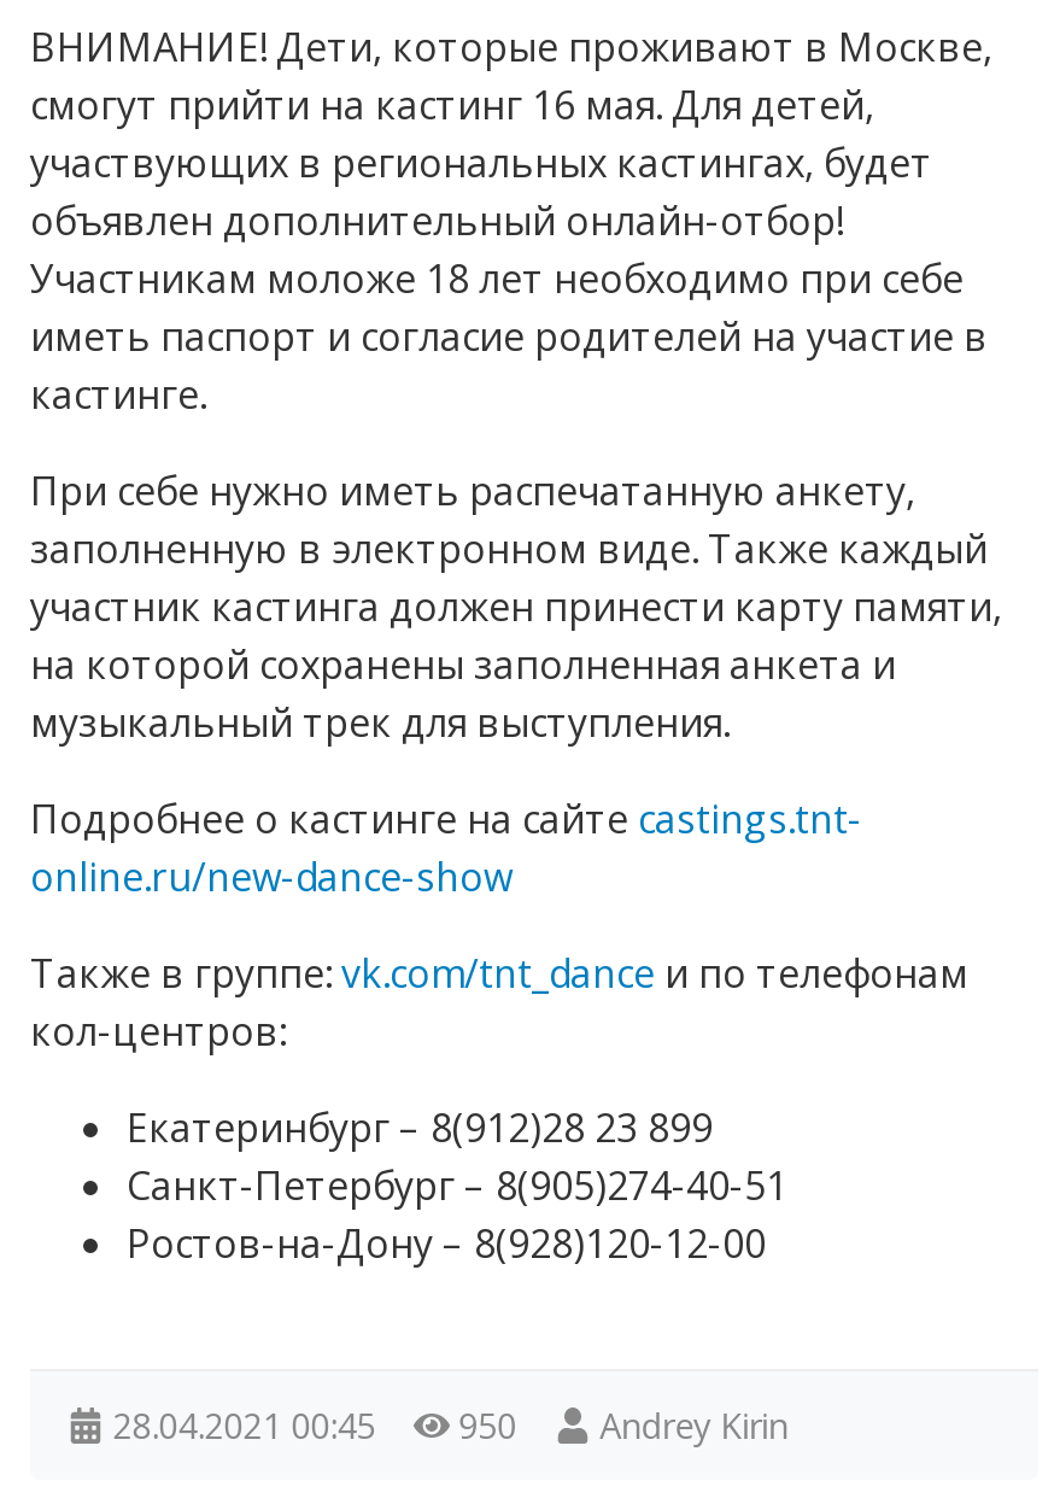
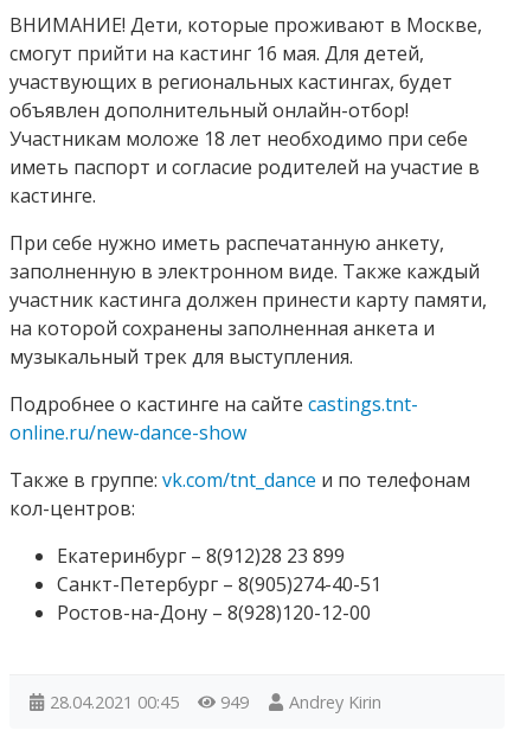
[113,1403,788,1449] 28.04.2021 00:45 950 Andrey Kirin -> [50,691,382,713] 28.04.2021 00:45 949 Andrey Kirin

